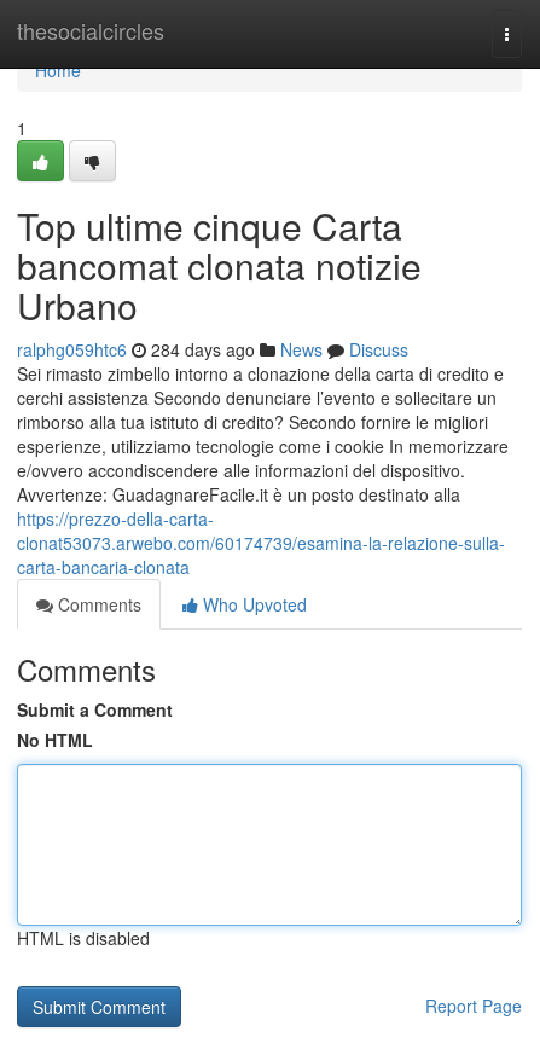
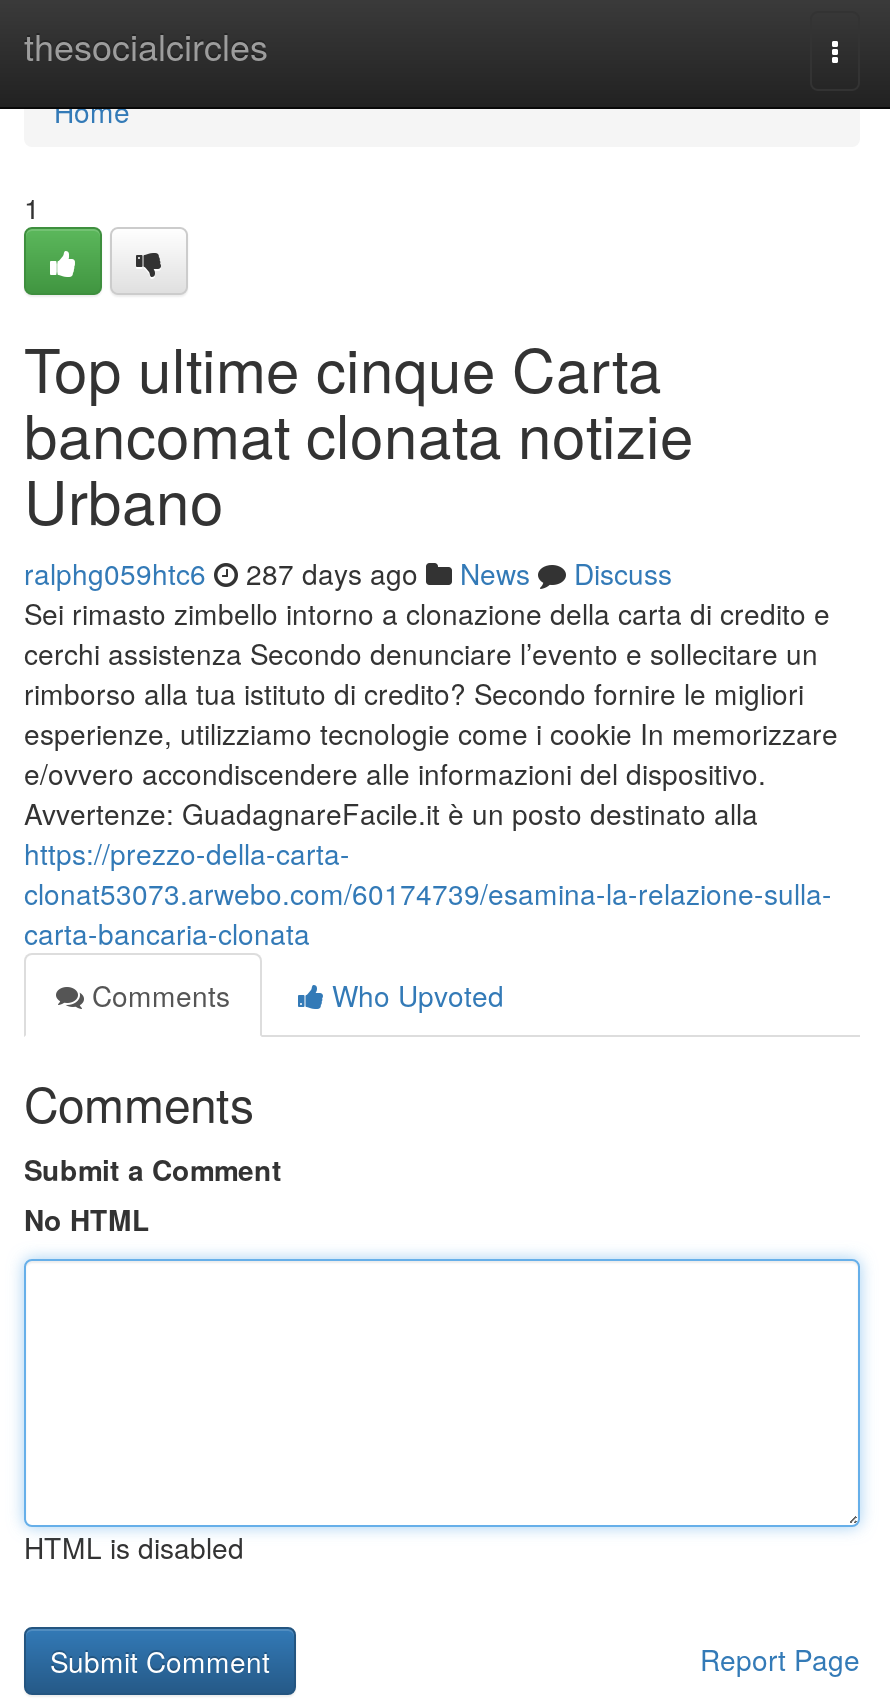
[17,337,408,361] ralphg059htc6 284 days ago News Discuss -> [24,553,672,593] ralphg059htc6 287 days ago News Discuss

